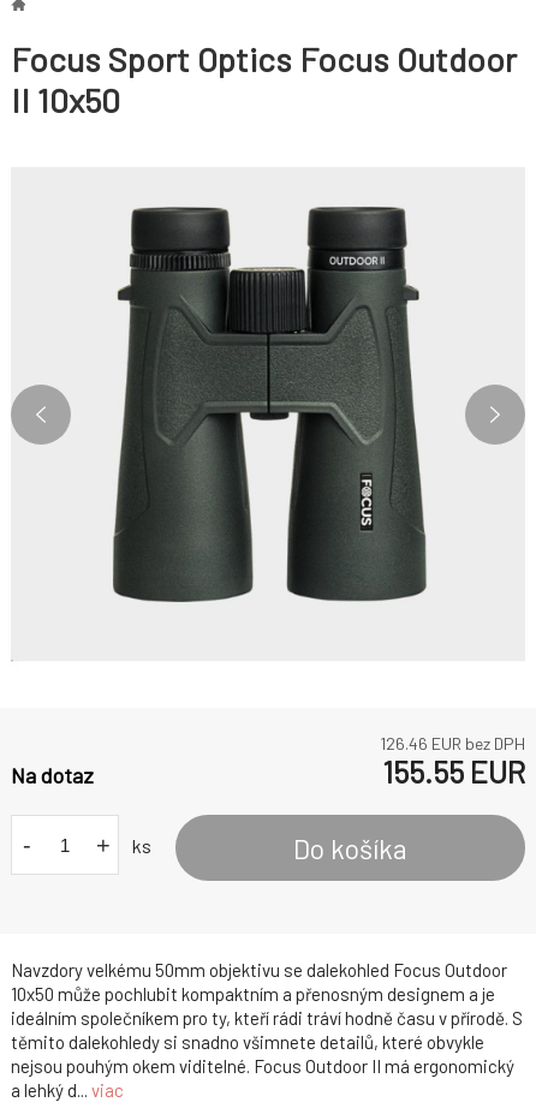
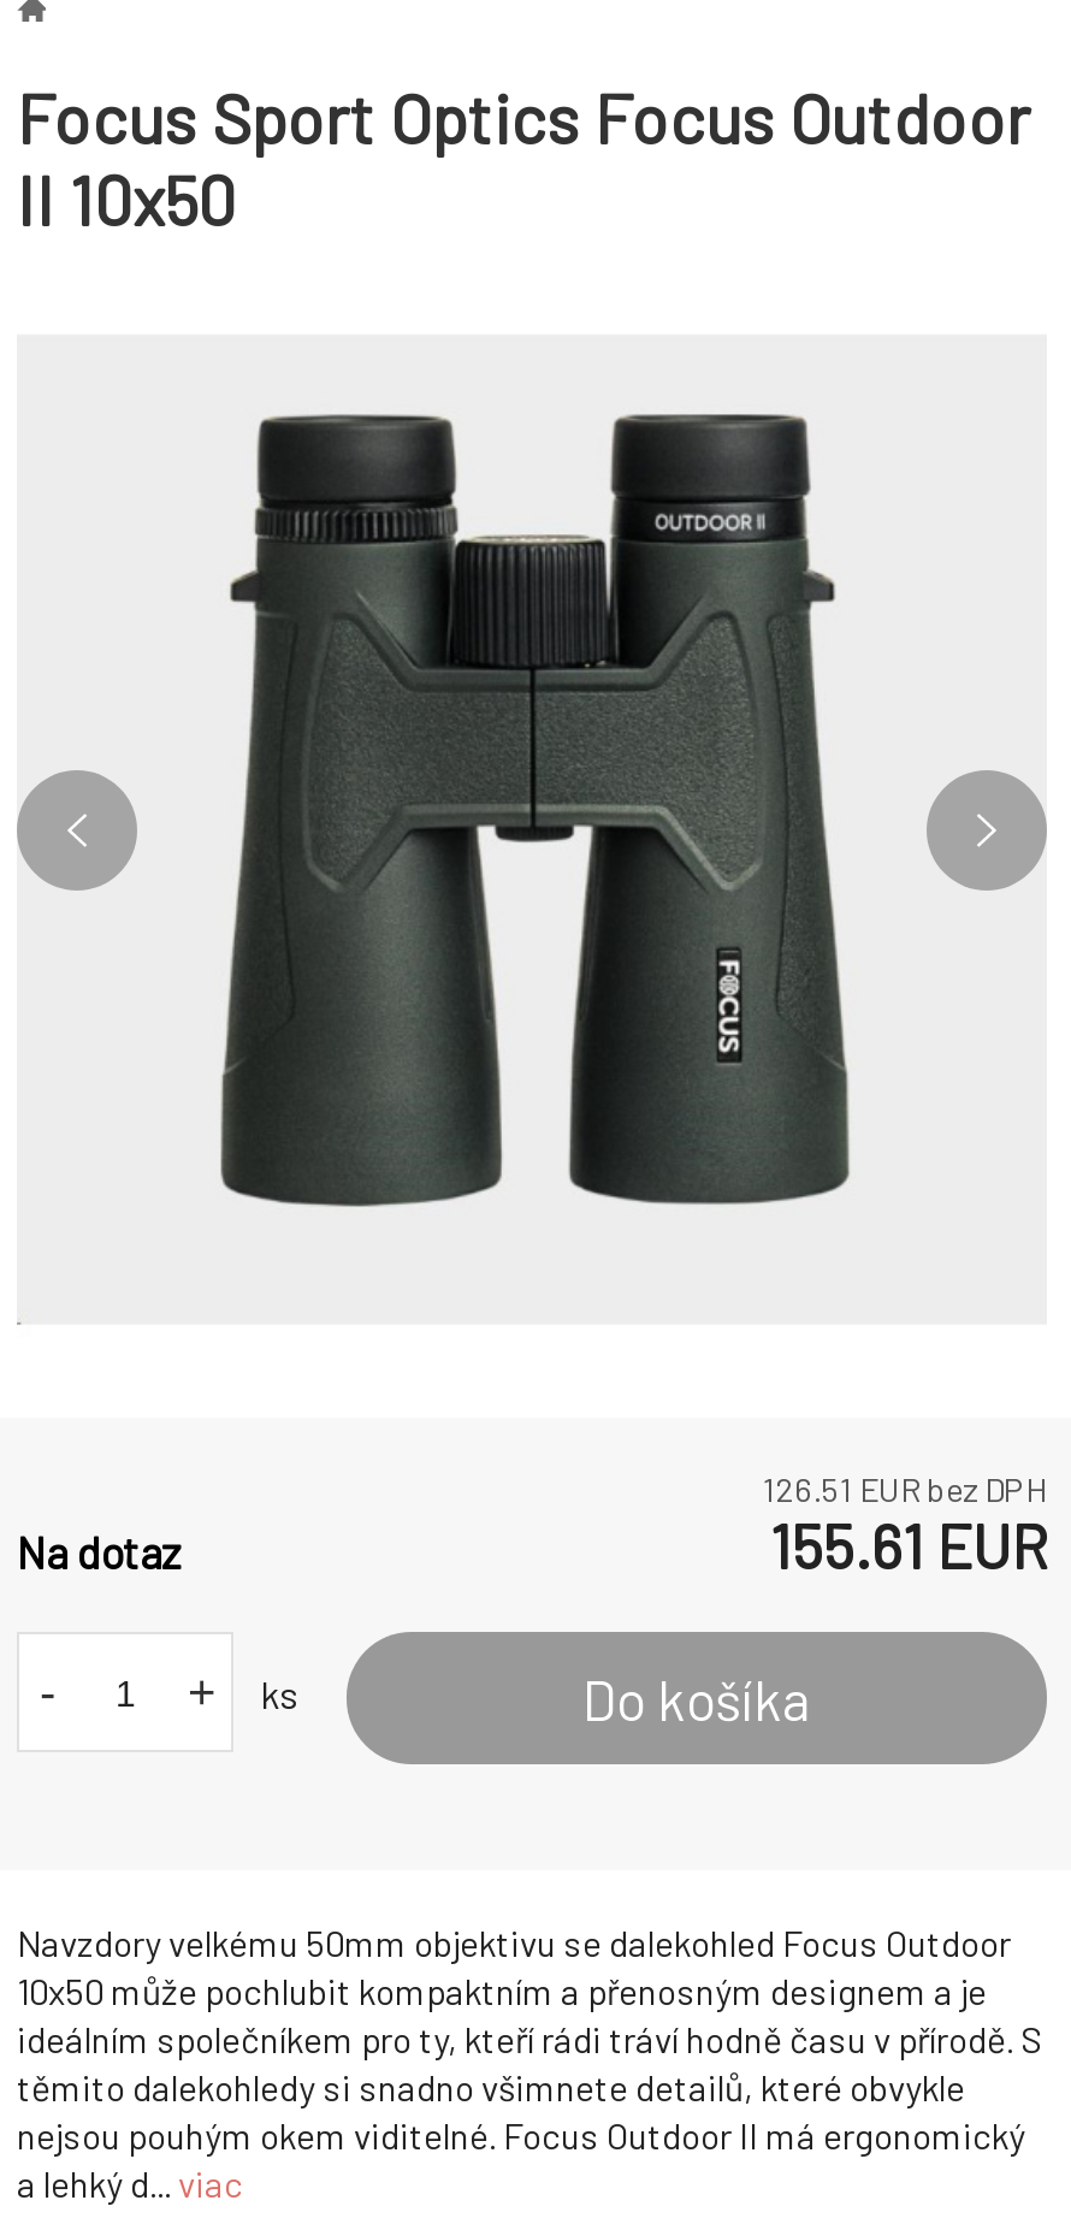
[380,733,525,754] 126.46 EUR bez DPH -> [763,1469,1047,1510] 126.51 EUR bez DPH
[382,754,525,790] 155.55 EUR -> [770,1510,1047,1582] 155.61 EUR

